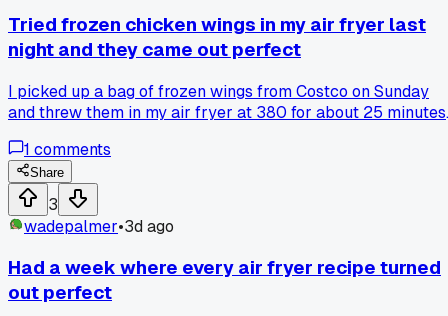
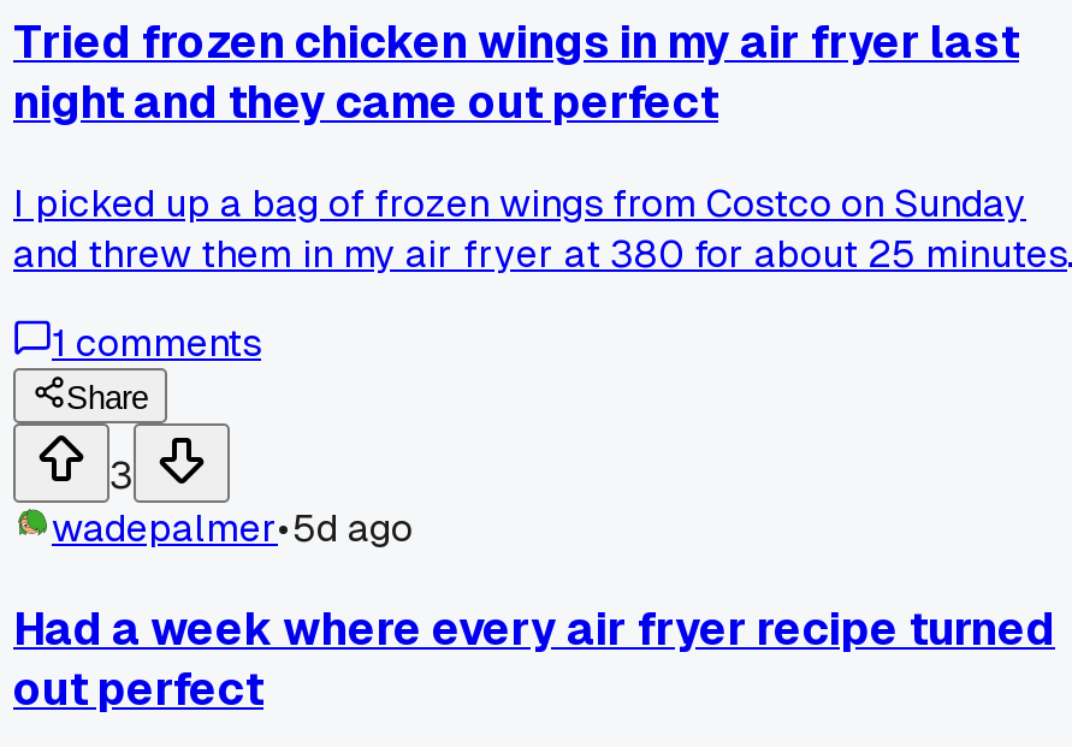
[24,216,174,237] wadepalmer•3d ago -> [52,503,413,554] wadepalmer•5d ago

